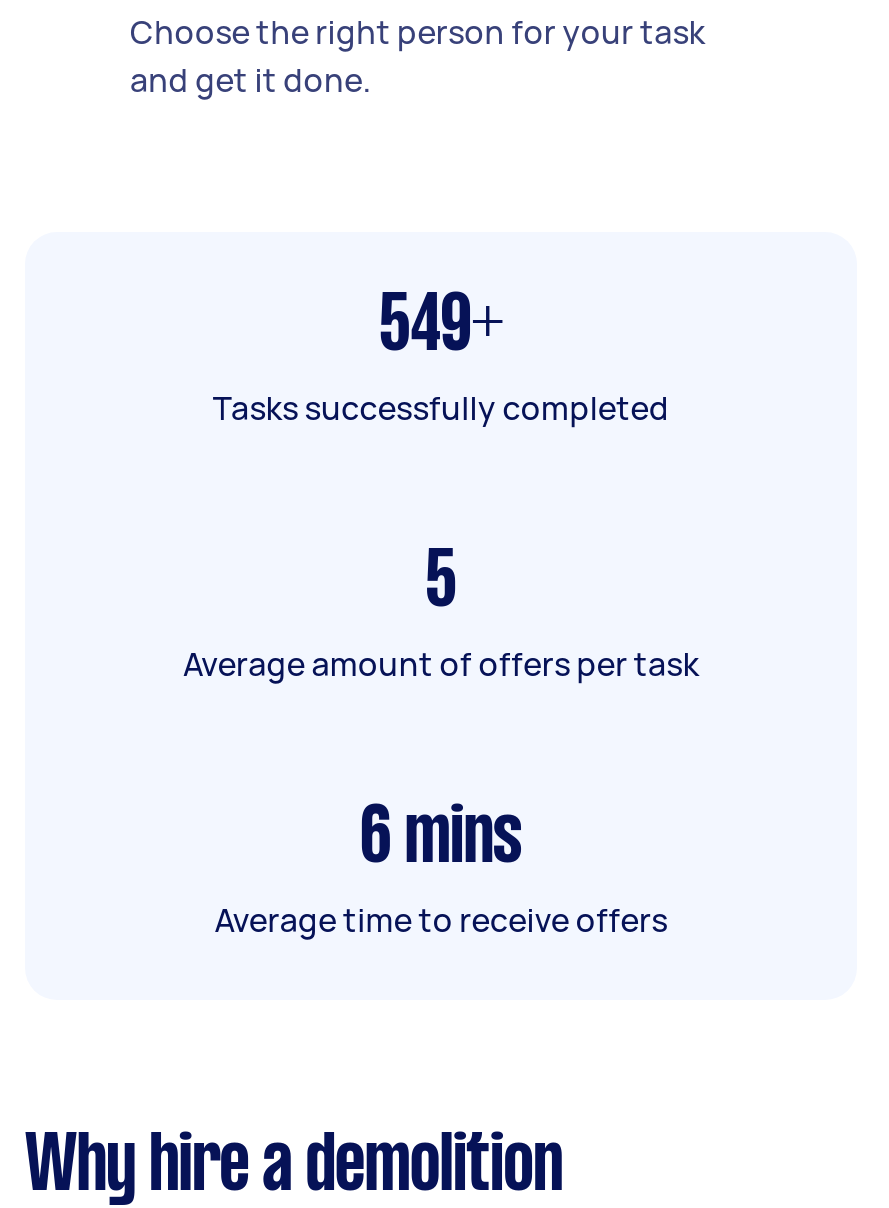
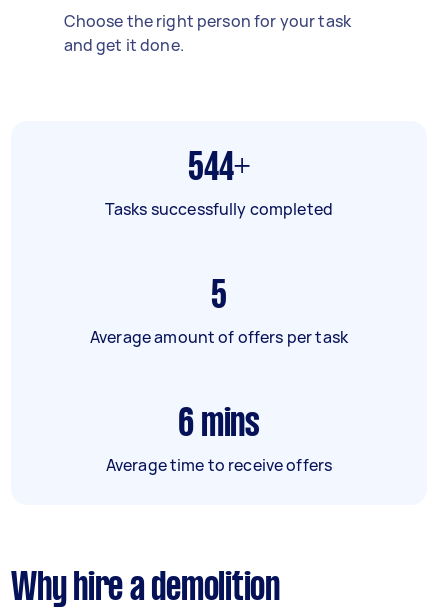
[379,291,503,363] 549+ -> [188,150,249,186] 544+

